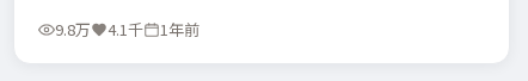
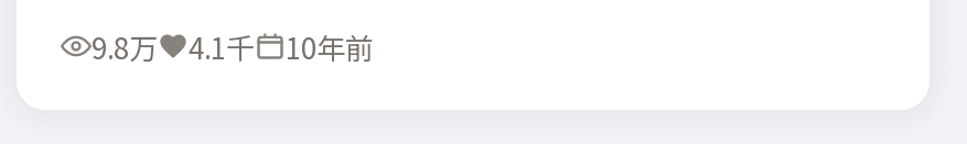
[55,18,199,41] 9.8万 4.1千 1年前 -> [92,26,374,67] 9.8万 4.1千 10年前

